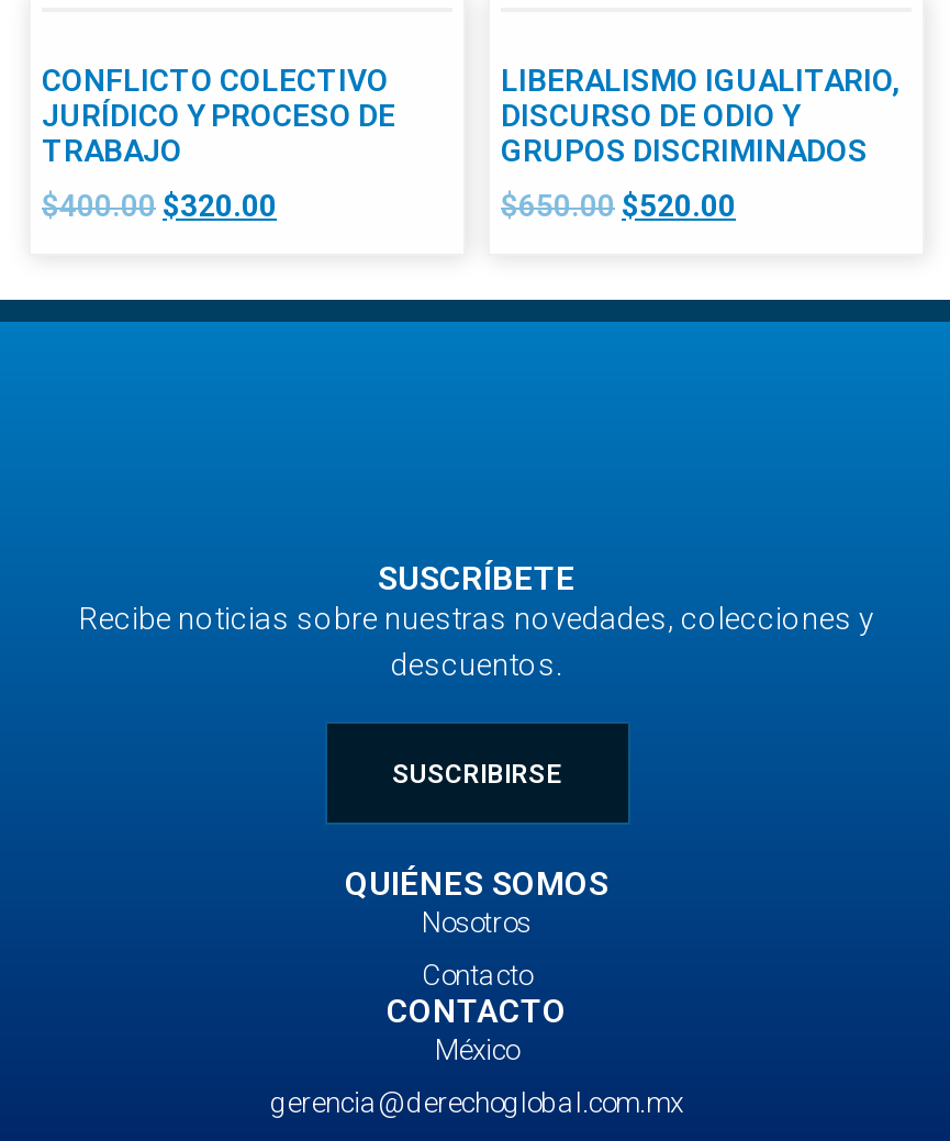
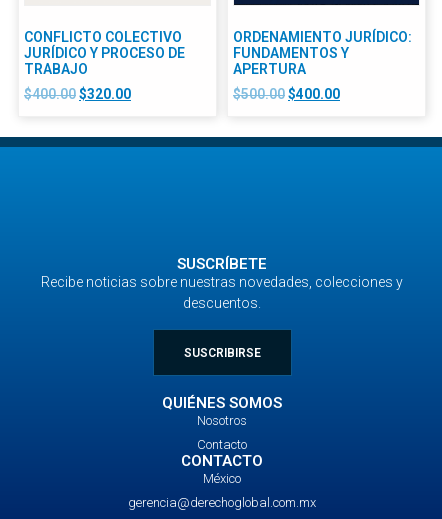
[501,63,901,169] LIBERALISMO IGUALITARIO, | DISCURSO DE ODIO Y | GRUPOS DISCRIMINADOS -> [233,29,412,77] ORDENAMIENTO JURÍDICO: | FUNDAMENTOS Y | APERTURA
[501,188,736,224] $650.00 $520.00 -> [233,86,340,102] $500.00 $400.00

